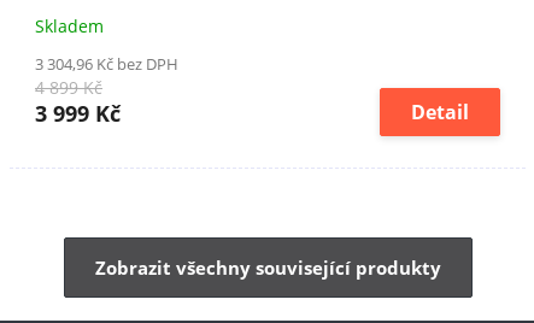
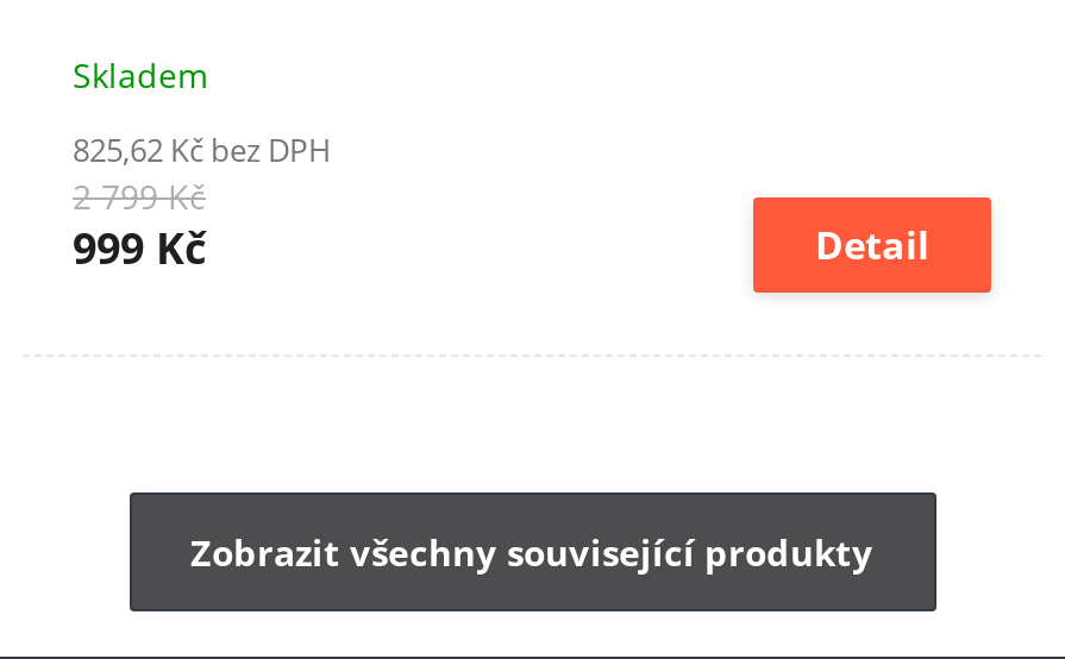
[35,54,178,75] 3 304,96 Kč bez DPH -> [73,129,332,172] 825,62 Kč bez DPH
[35,76,102,99] 4 899 Kč -> [73,175,206,220] 2 799 Kč
[35,99,121,128] 3 999 Kč -> [73,220,206,277] 999 Kč

